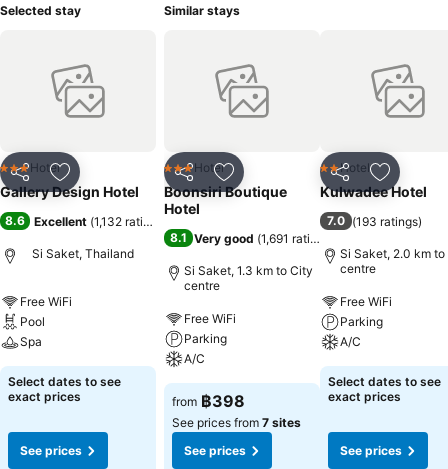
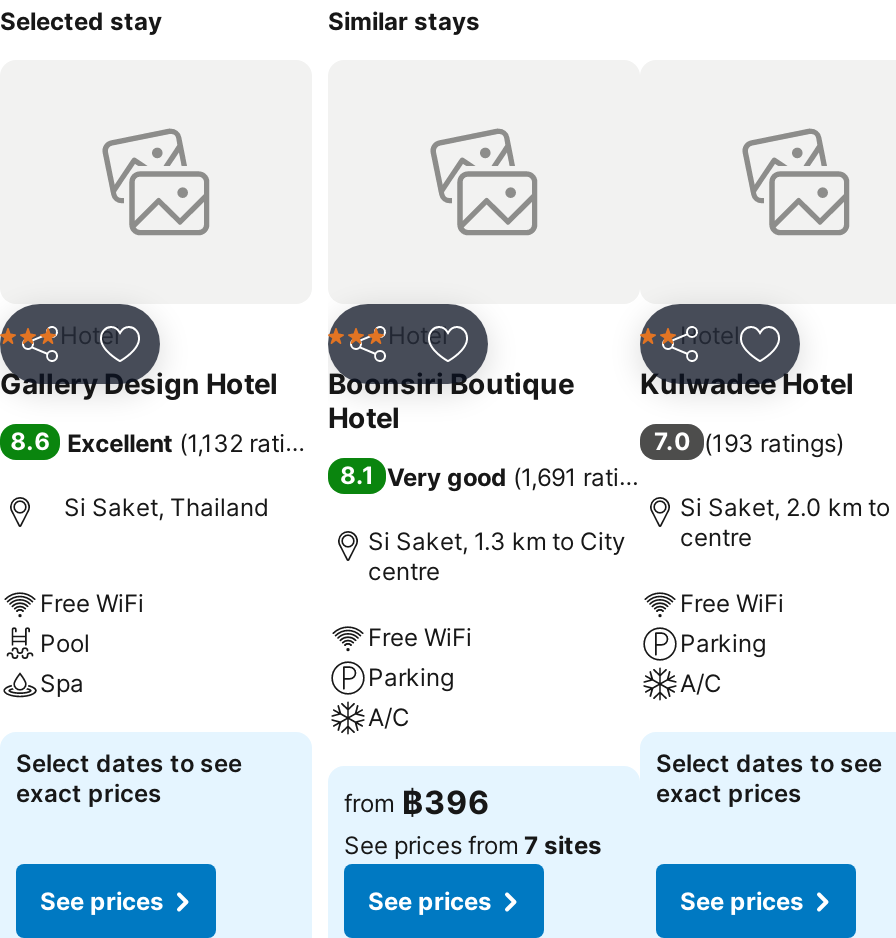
[172,391,245,411] from ฿398 -> [344,782,490,822] from ฿396

